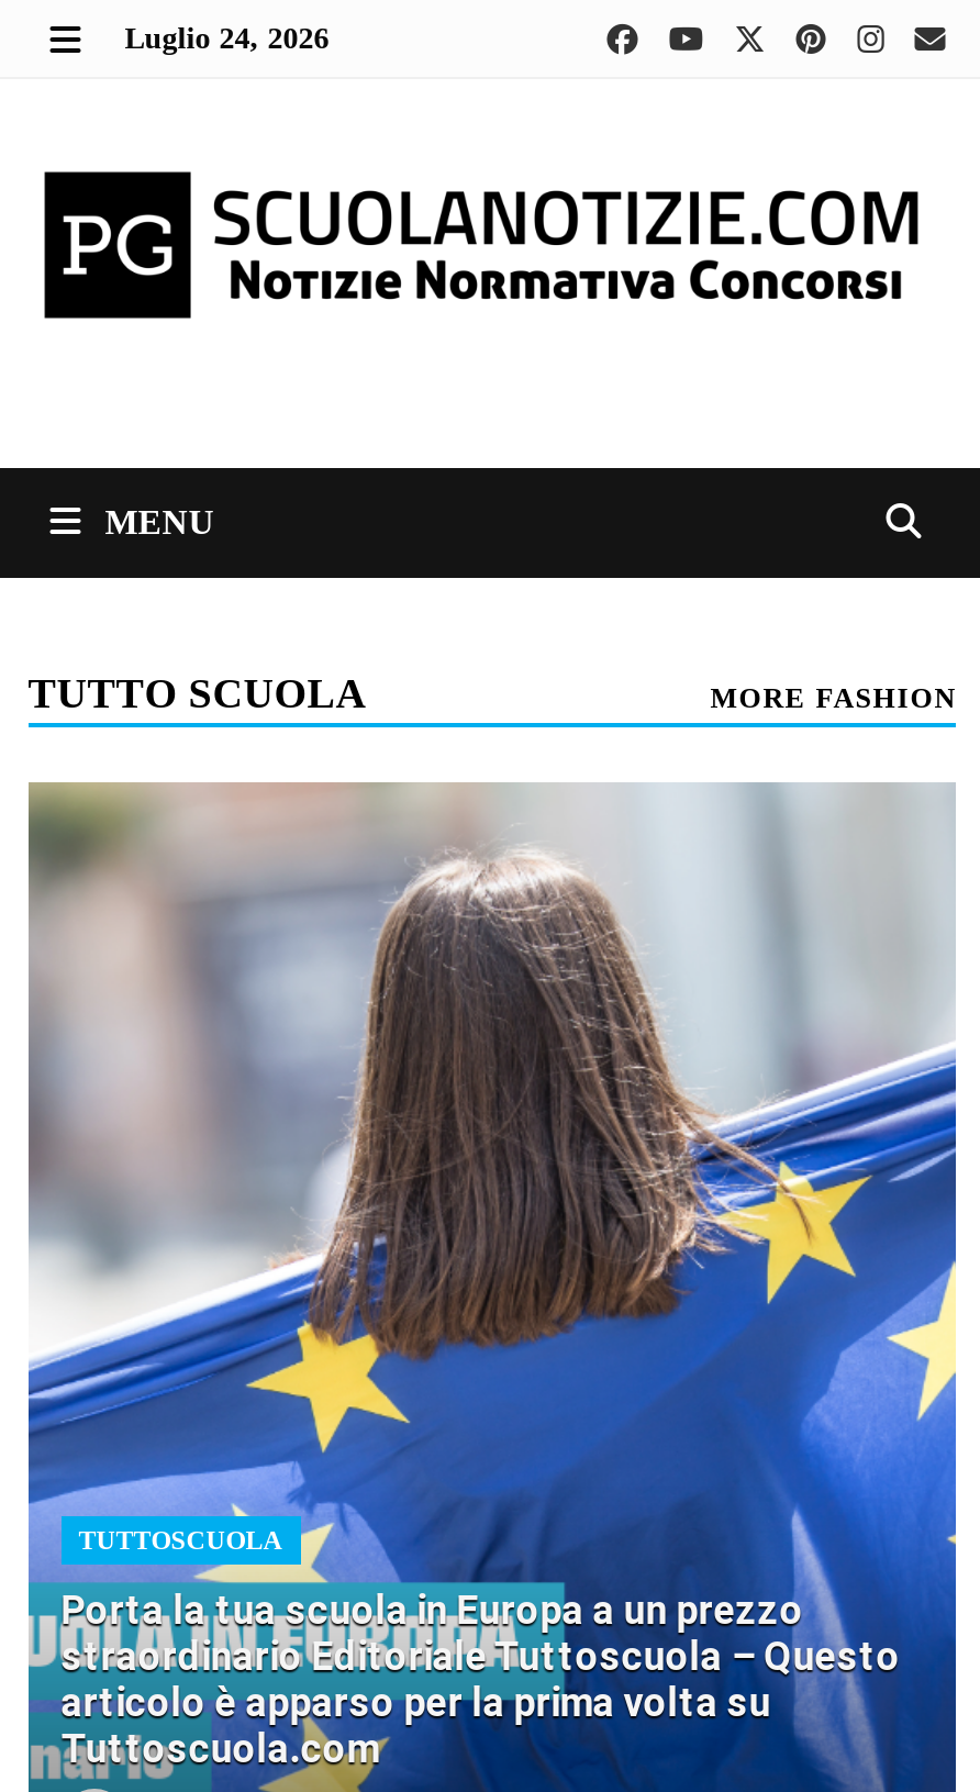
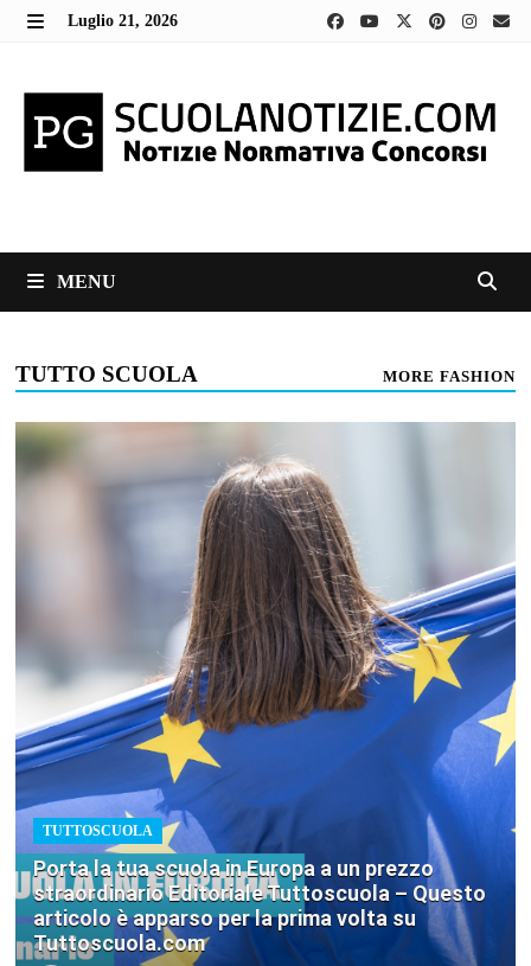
[125,22,329,55] Luglio 24, 2026 -> [67,12,178,30] Luglio 21, 2026

